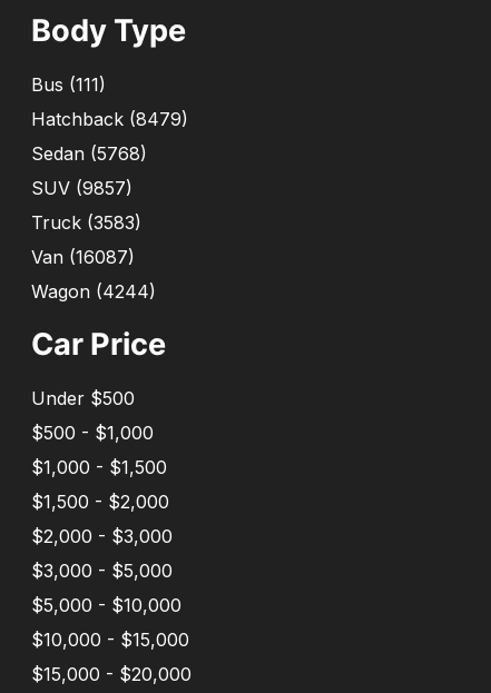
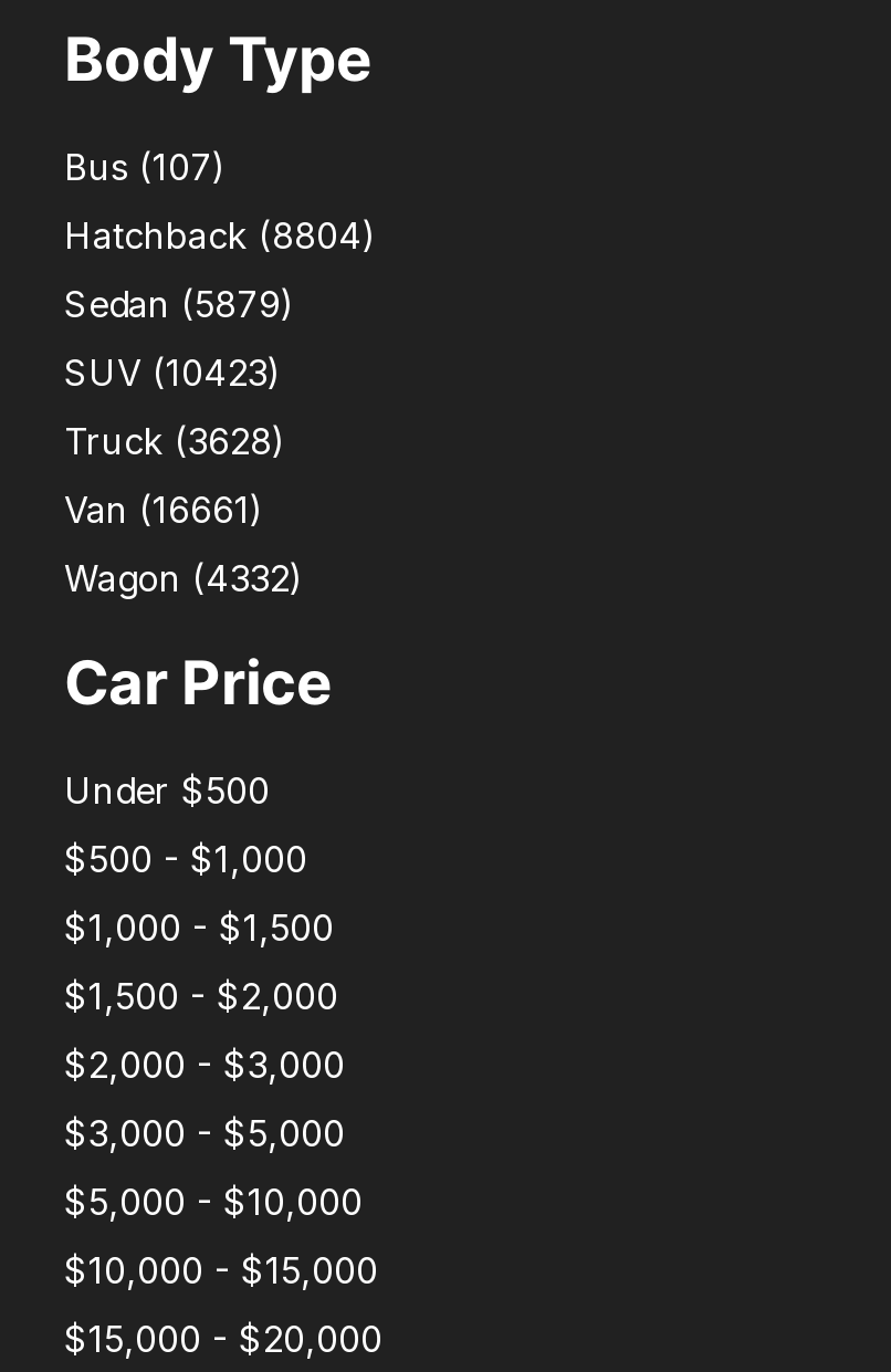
[31,74,106,96] Bus (111) -> [64,145,226,189] Bus (107)
[31,108,188,130] Hatchback (8479) -> [64,214,376,258] Hatchback (8804)
[31,143,147,165] Sedan (5768) -> [64,282,294,327] Sedan (5879)
[31,177,132,199] SUV (9857) -> [64,351,281,395] SUV (10423)
[31,212,141,234] Truck (3583) -> [64,419,285,464] Truck (3628)
[31,246,135,268] Van (16087) -> [64,488,263,532] Van (16661)
[31,281,156,303] Wagon (4244) -> [64,557,303,601] Wagon (4332)

